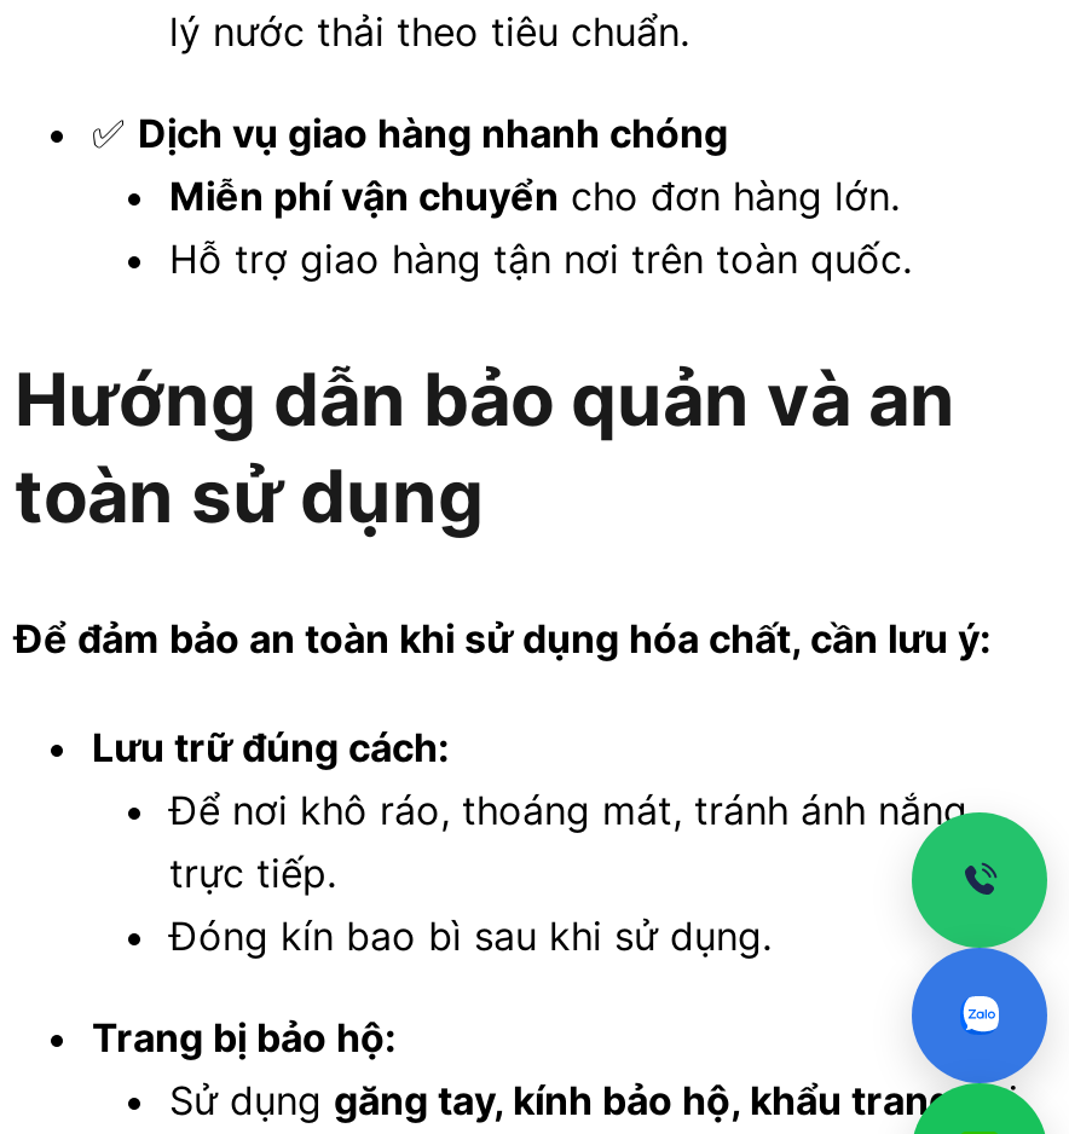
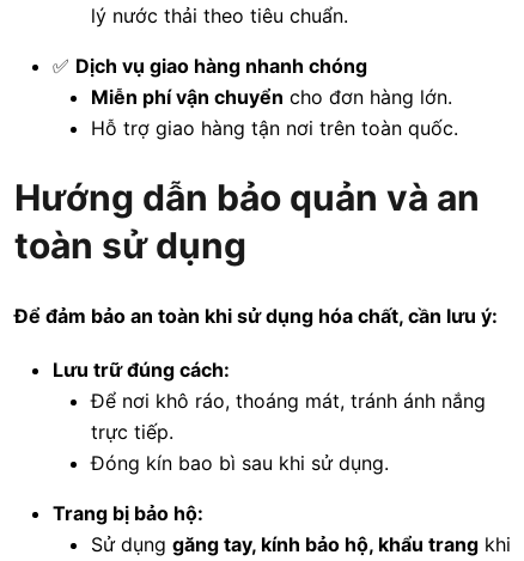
[909,810,1050,1071] [image] -> none

